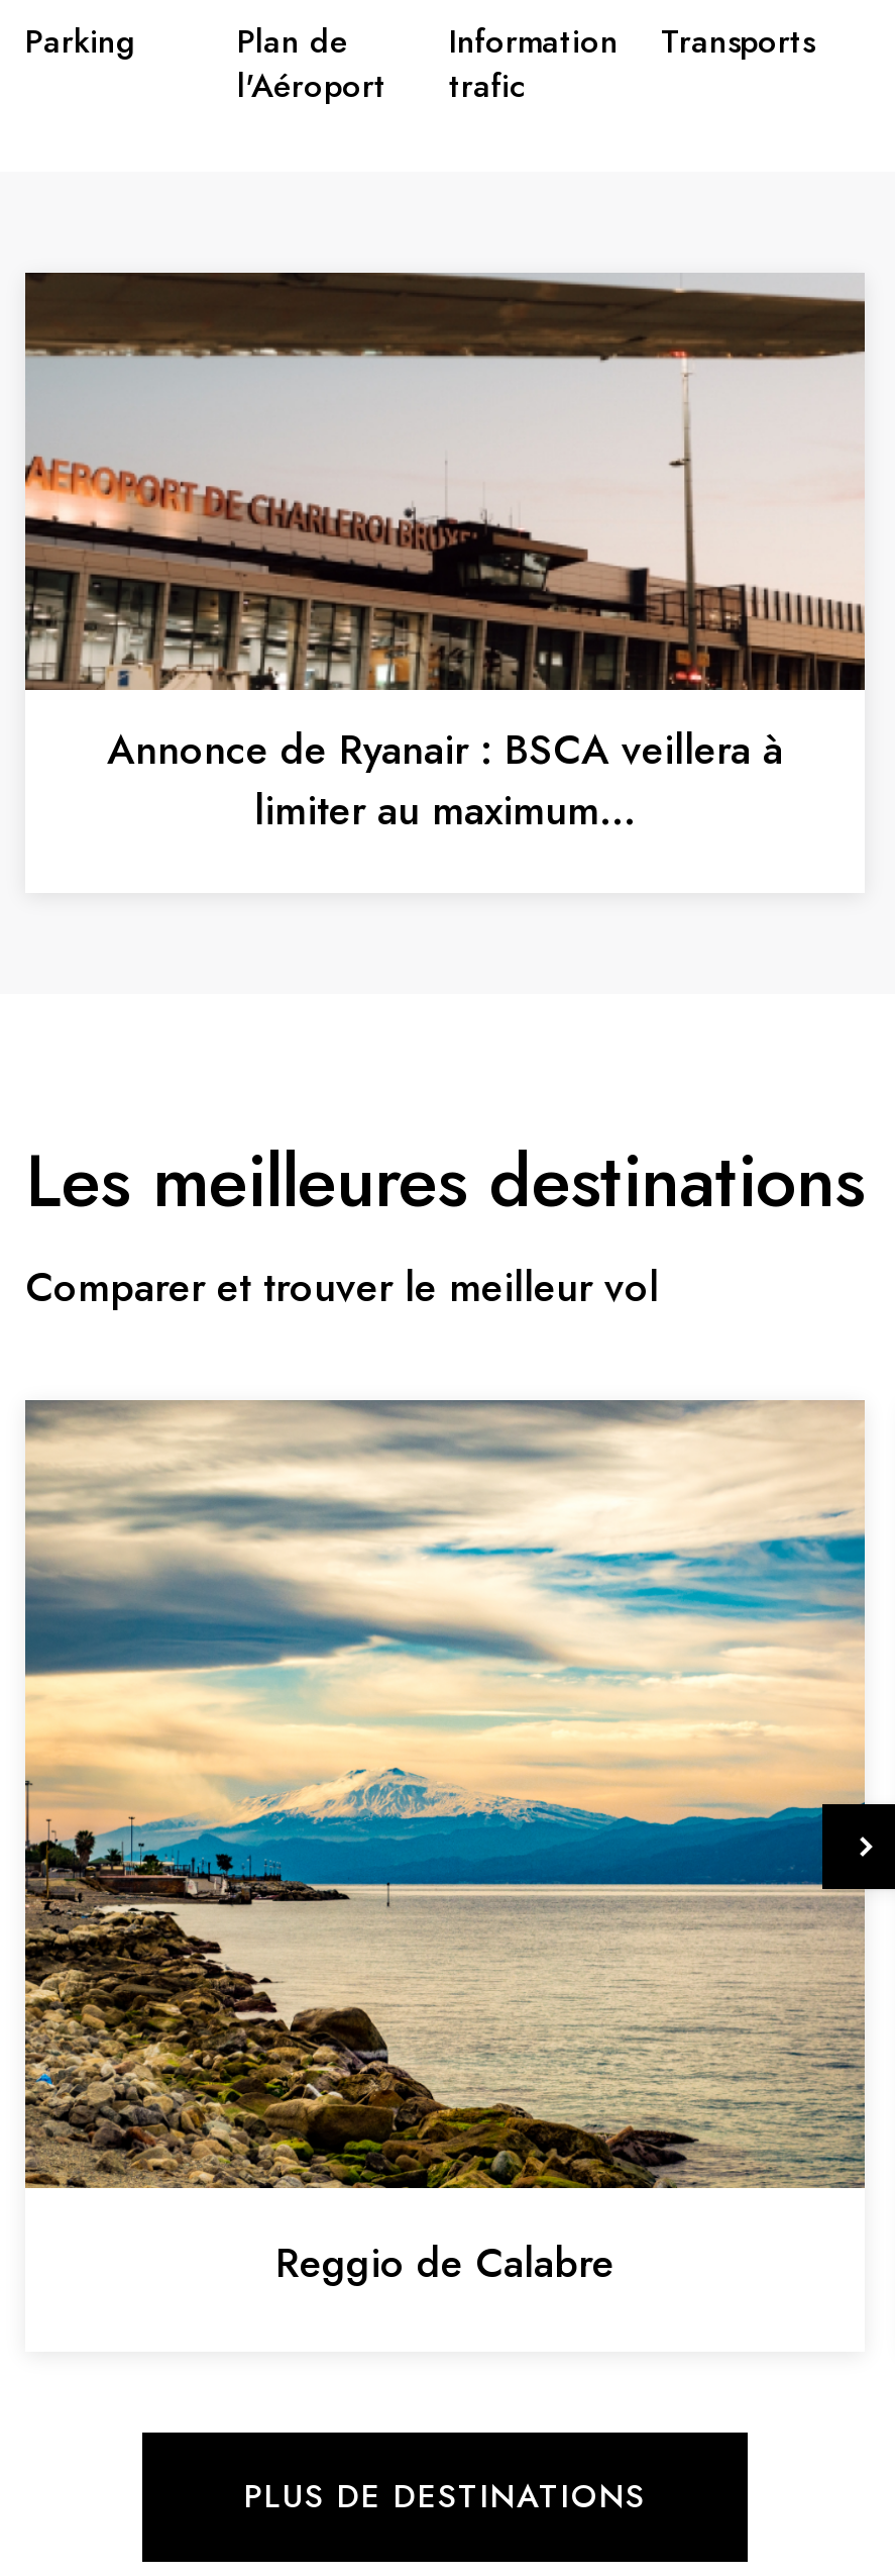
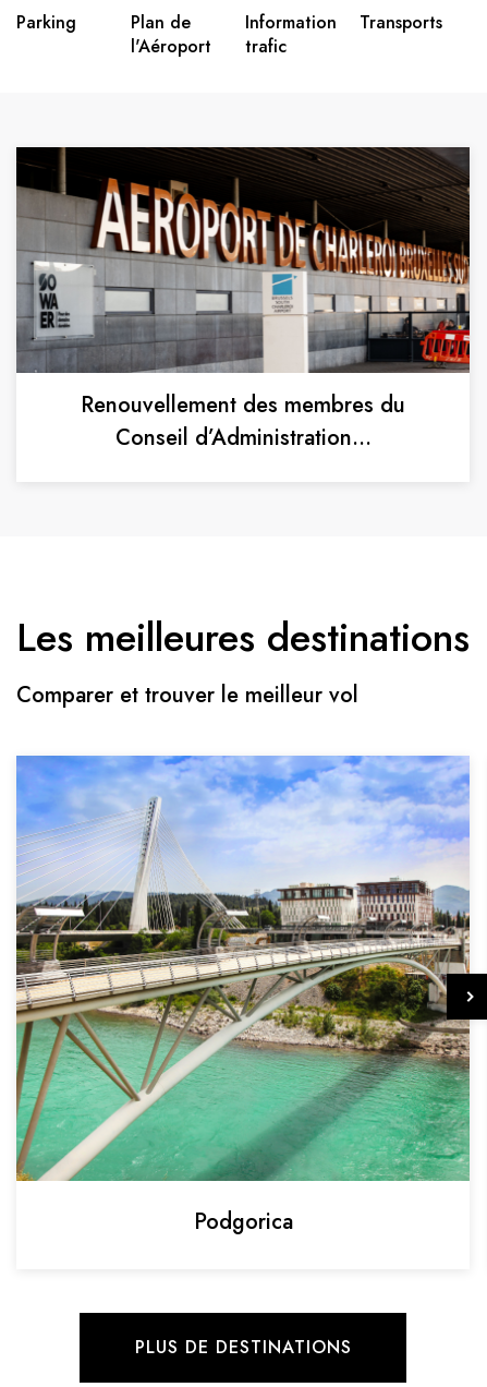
[23,273,867,840] [image] | Annonce de Ryanair : BSCA veillera à | limiter au maximum... -> [15,146,471,454] [image] | Renouvellement des membres du | Conseil d’Administration...
[23,1398,867,2292] [image] | Reggio de Calabre -> [15,755,471,1237] [image] | Podgorica

